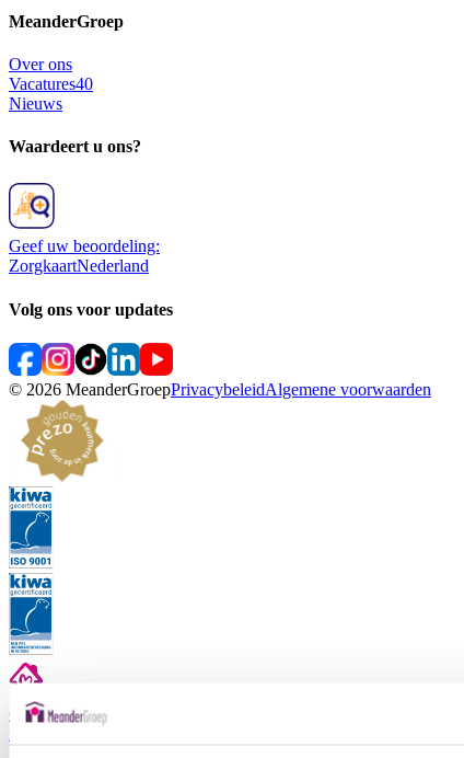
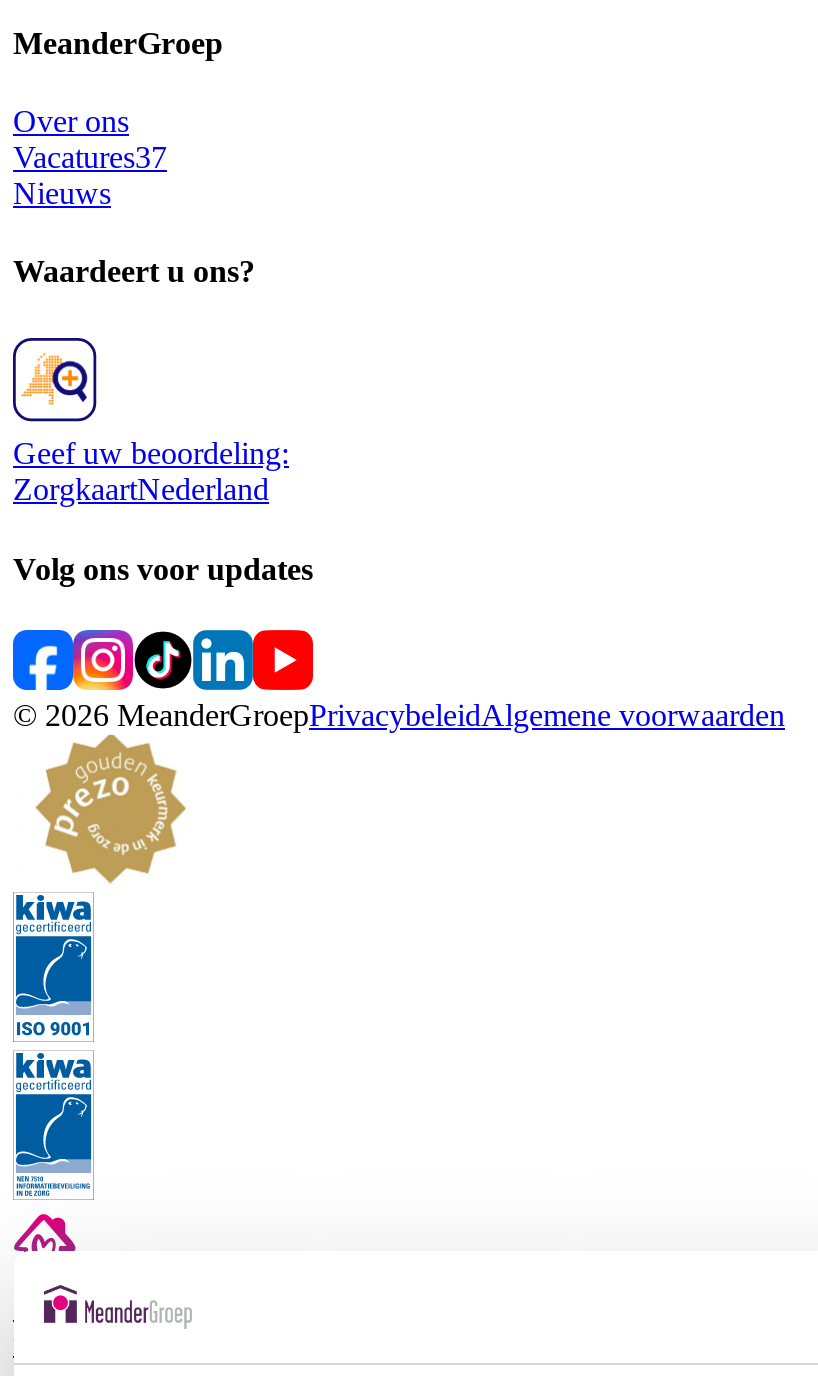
[9,74,93,93] Vacatures40 -> [13,140,167,174] Vacatures37

